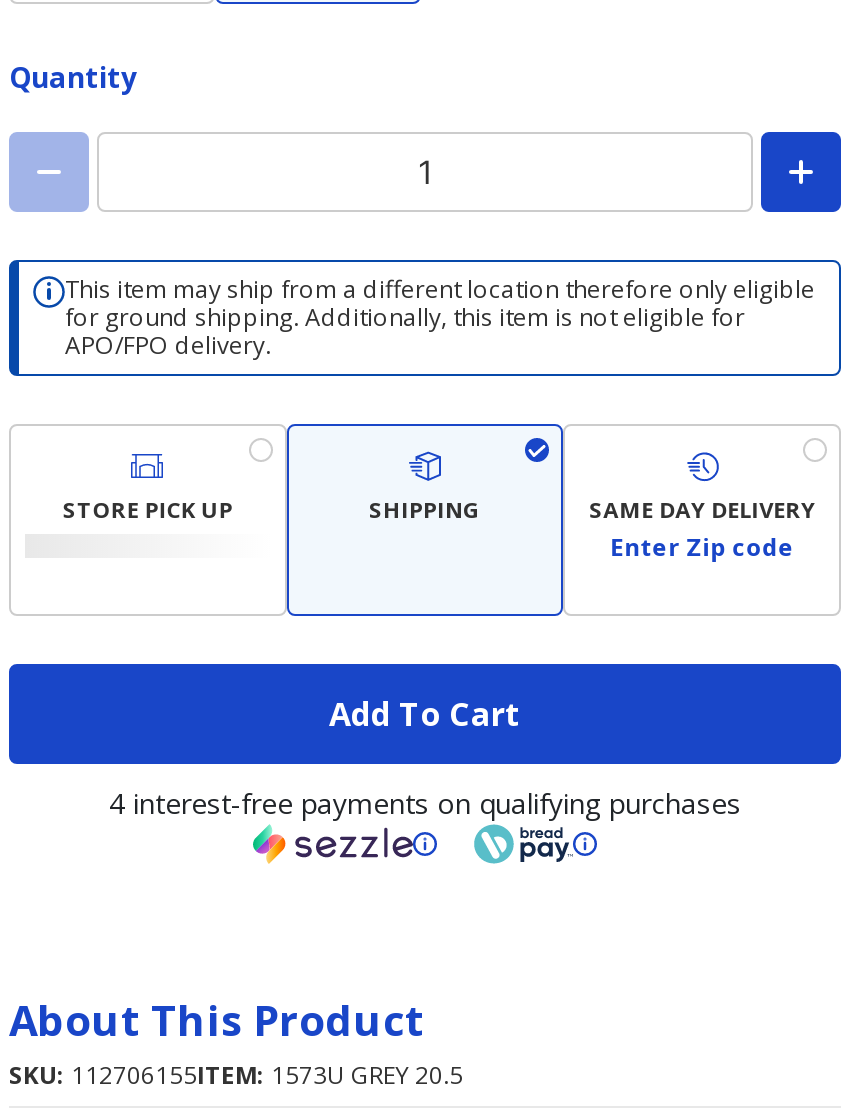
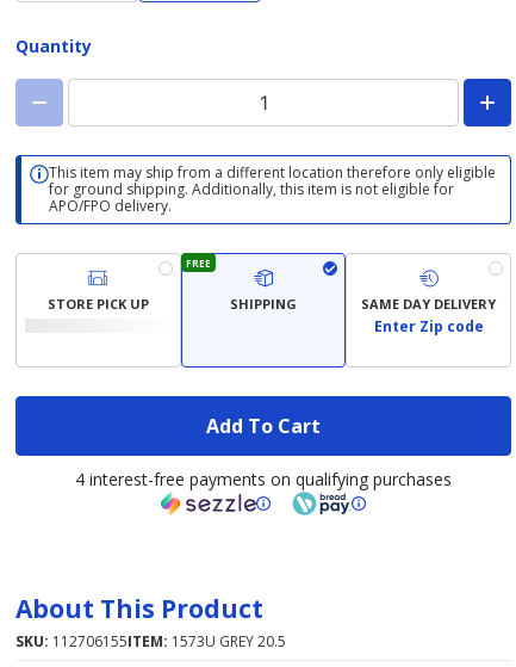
none -> [186,256,211,269] FREE

